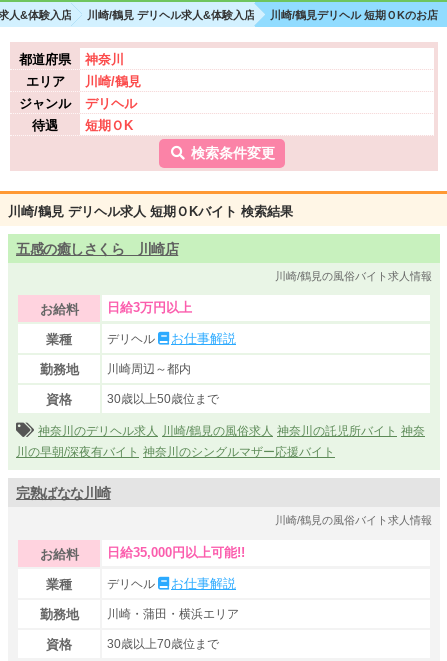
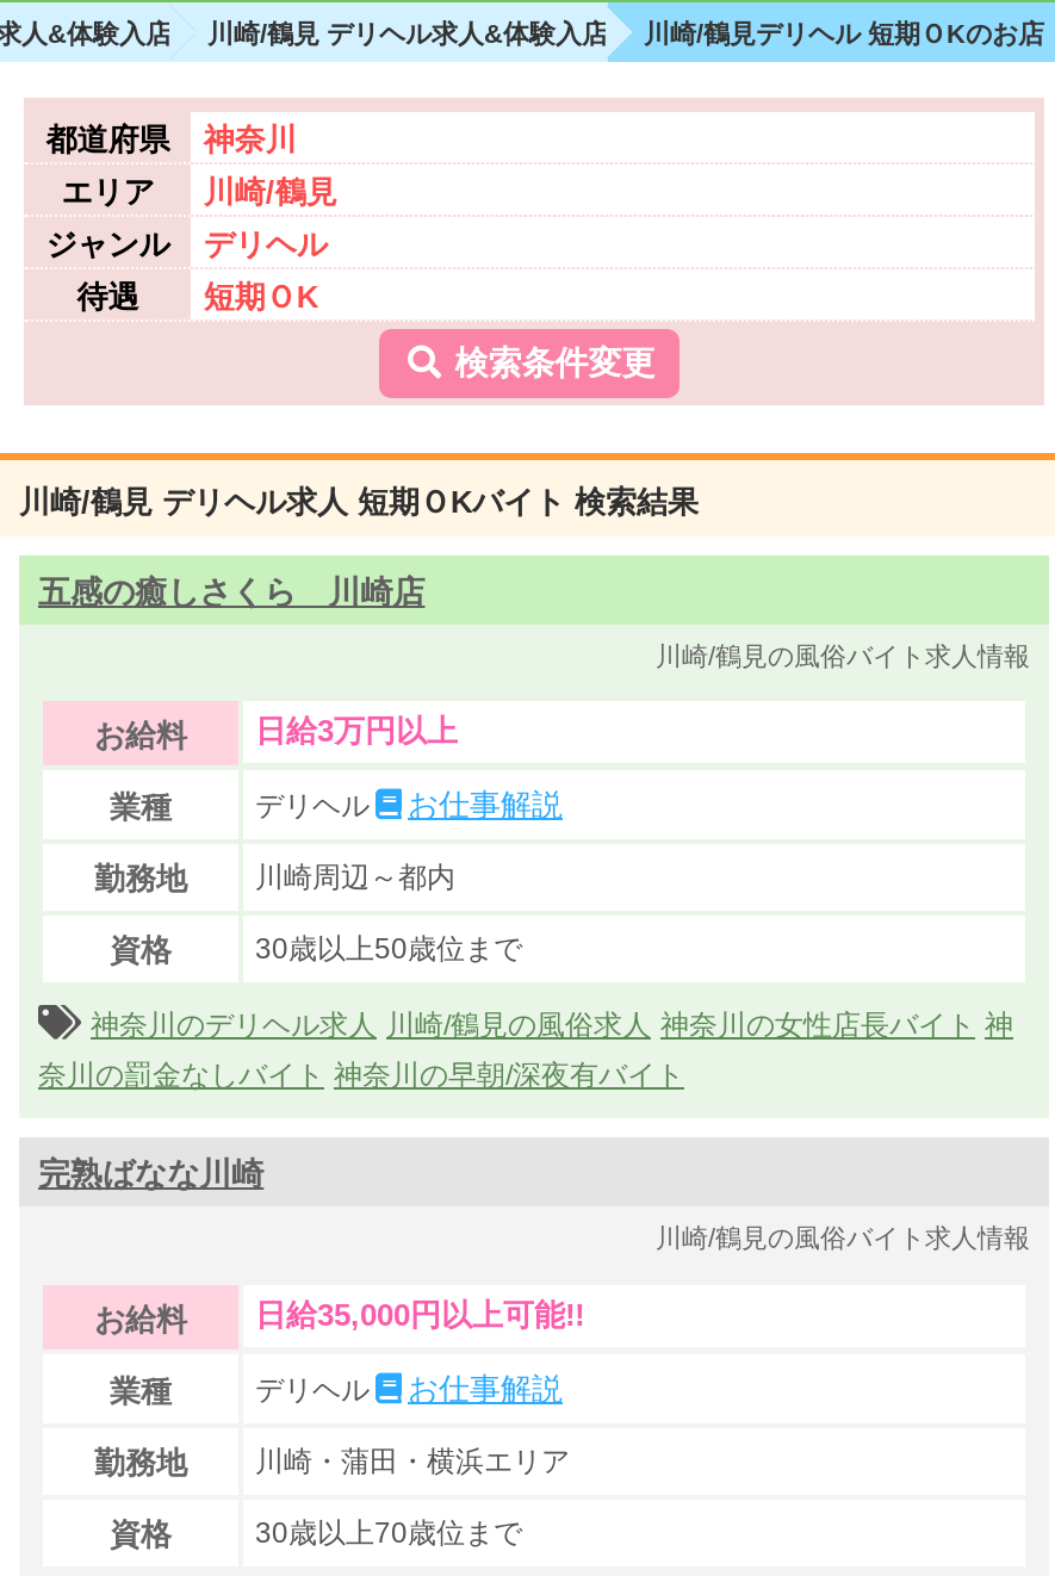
[38,424,425,438] 神奈川のデリヘル求人 川崎/鶴見の風俗求人 神奈川の託児所バイト 神奈 -> [91,1009,1013,1043] 神奈川のデリヘル求人 川崎/鶴見の風俗求人 神奈川の女性店長バイト 神
[16,445,335,459] 川の早朝/深夜有バイト 神奈川のシングルマザー応援バイト -> [38,1060,684,1093] 奈川の罰金なしバイト 神奈川の早朝/深夜有バイト

